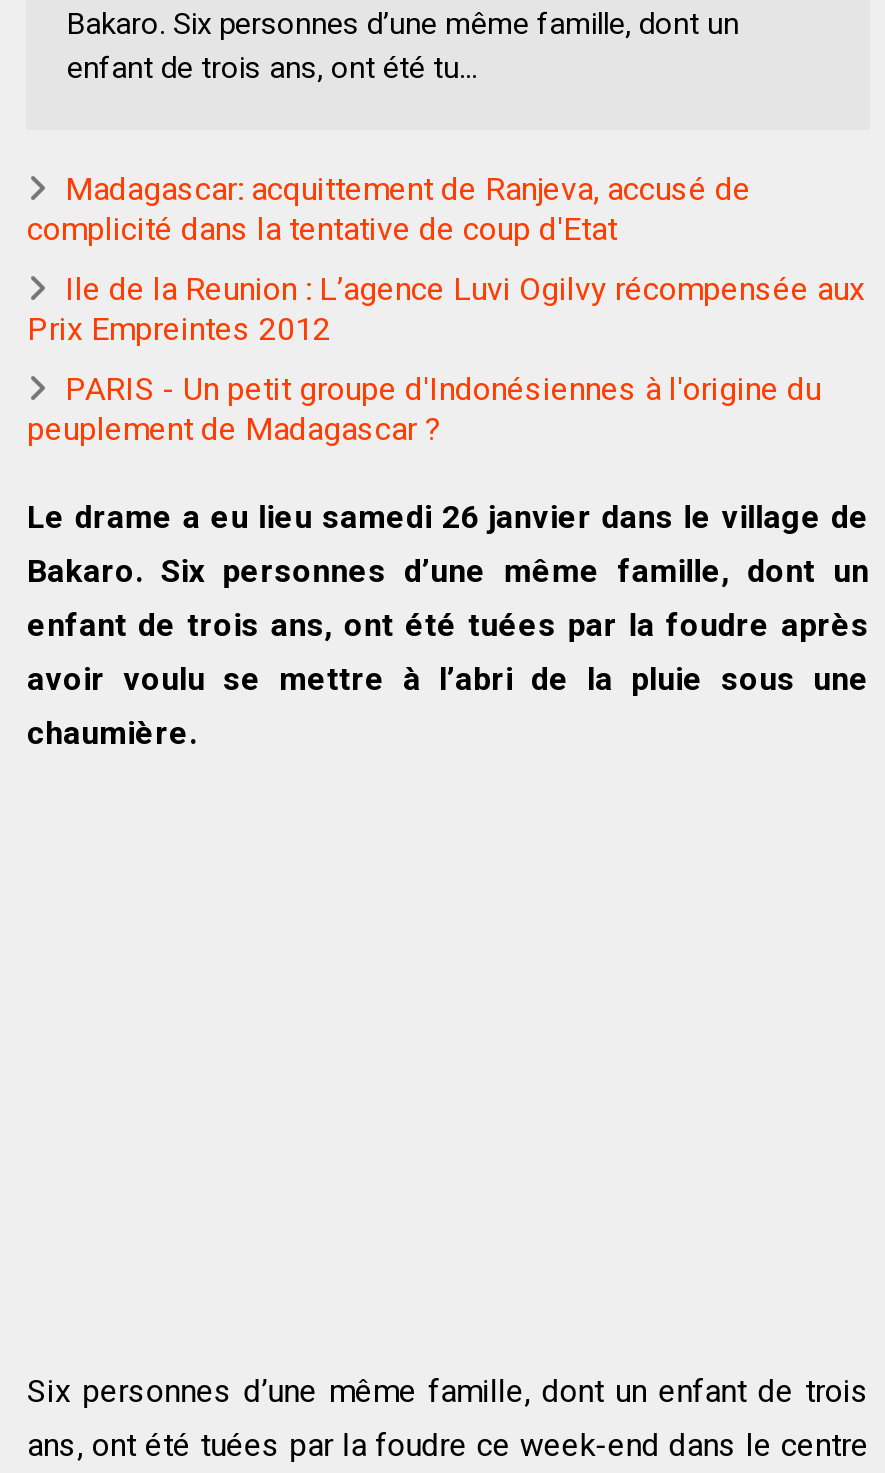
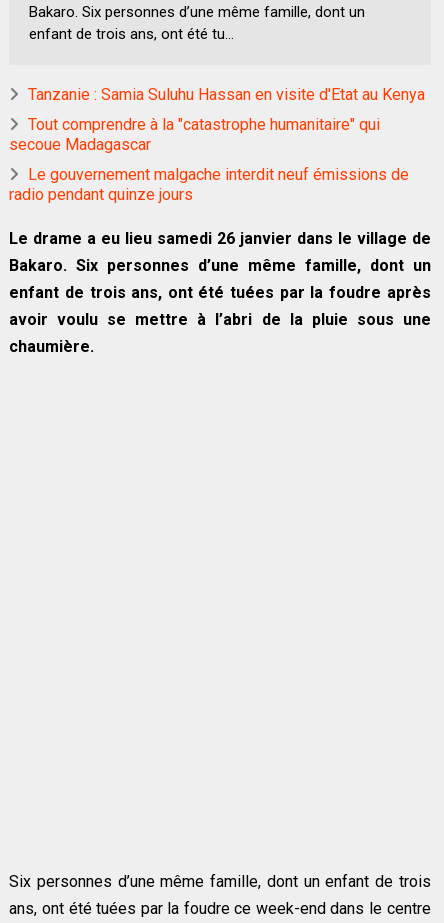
[27,170,751,248] Madagascar: acquittement de Ranjeva, accusé de | complicité dans la tentative de coup d'Etat -> [28,85,425,104] Tanzanie : Samia Suluhu Hassan en visite d'Etat au Kenya
[27,270,865,348] Ile de la Reunion : L’agence Luvi Ogilvy récompensée aux | Prix Empreintes 2012 -> [9,115,380,154] Tout comprendre à la "catastrophe humanitaire" qui | secoue Madagascar
[27,370,821,448] PARIS - Un petit groupe d'Indonésiennes à l'origine du | peuplement de Madagascar ? -> [9,165,409,204] Le gouvernement malgache interdit neuf émissions de | radio pendant quinze jours
moved [27,498,869,752] -> [9,229,430,356]: Le drame a eu lieu samedi 26 janvier dans le village de | Bakaro. Six personnes d’une même famille, dont un | enfant de trois ans, ont été tuées par la foudre après | avoir voulu se mettre à l’abri de la pluie sous une | chaumière.

